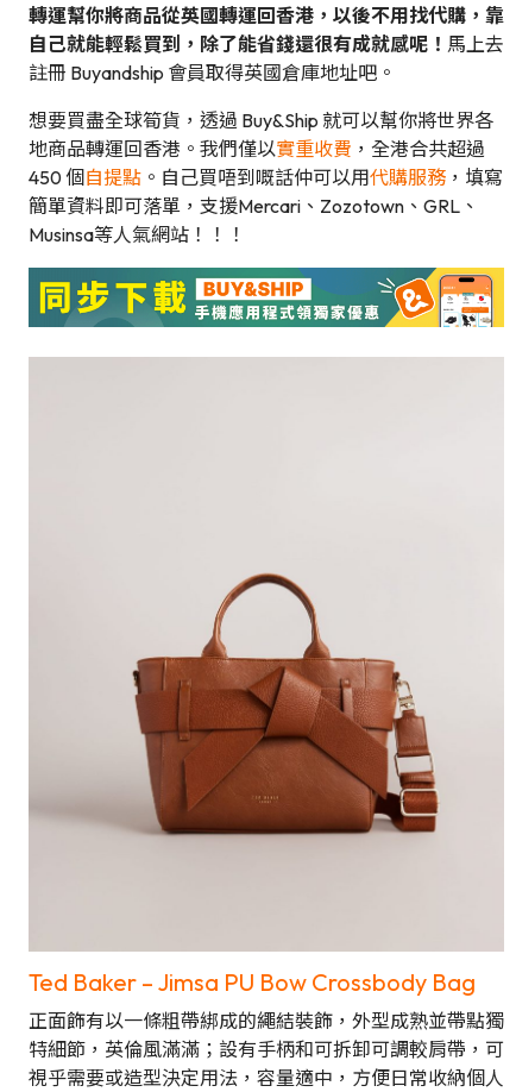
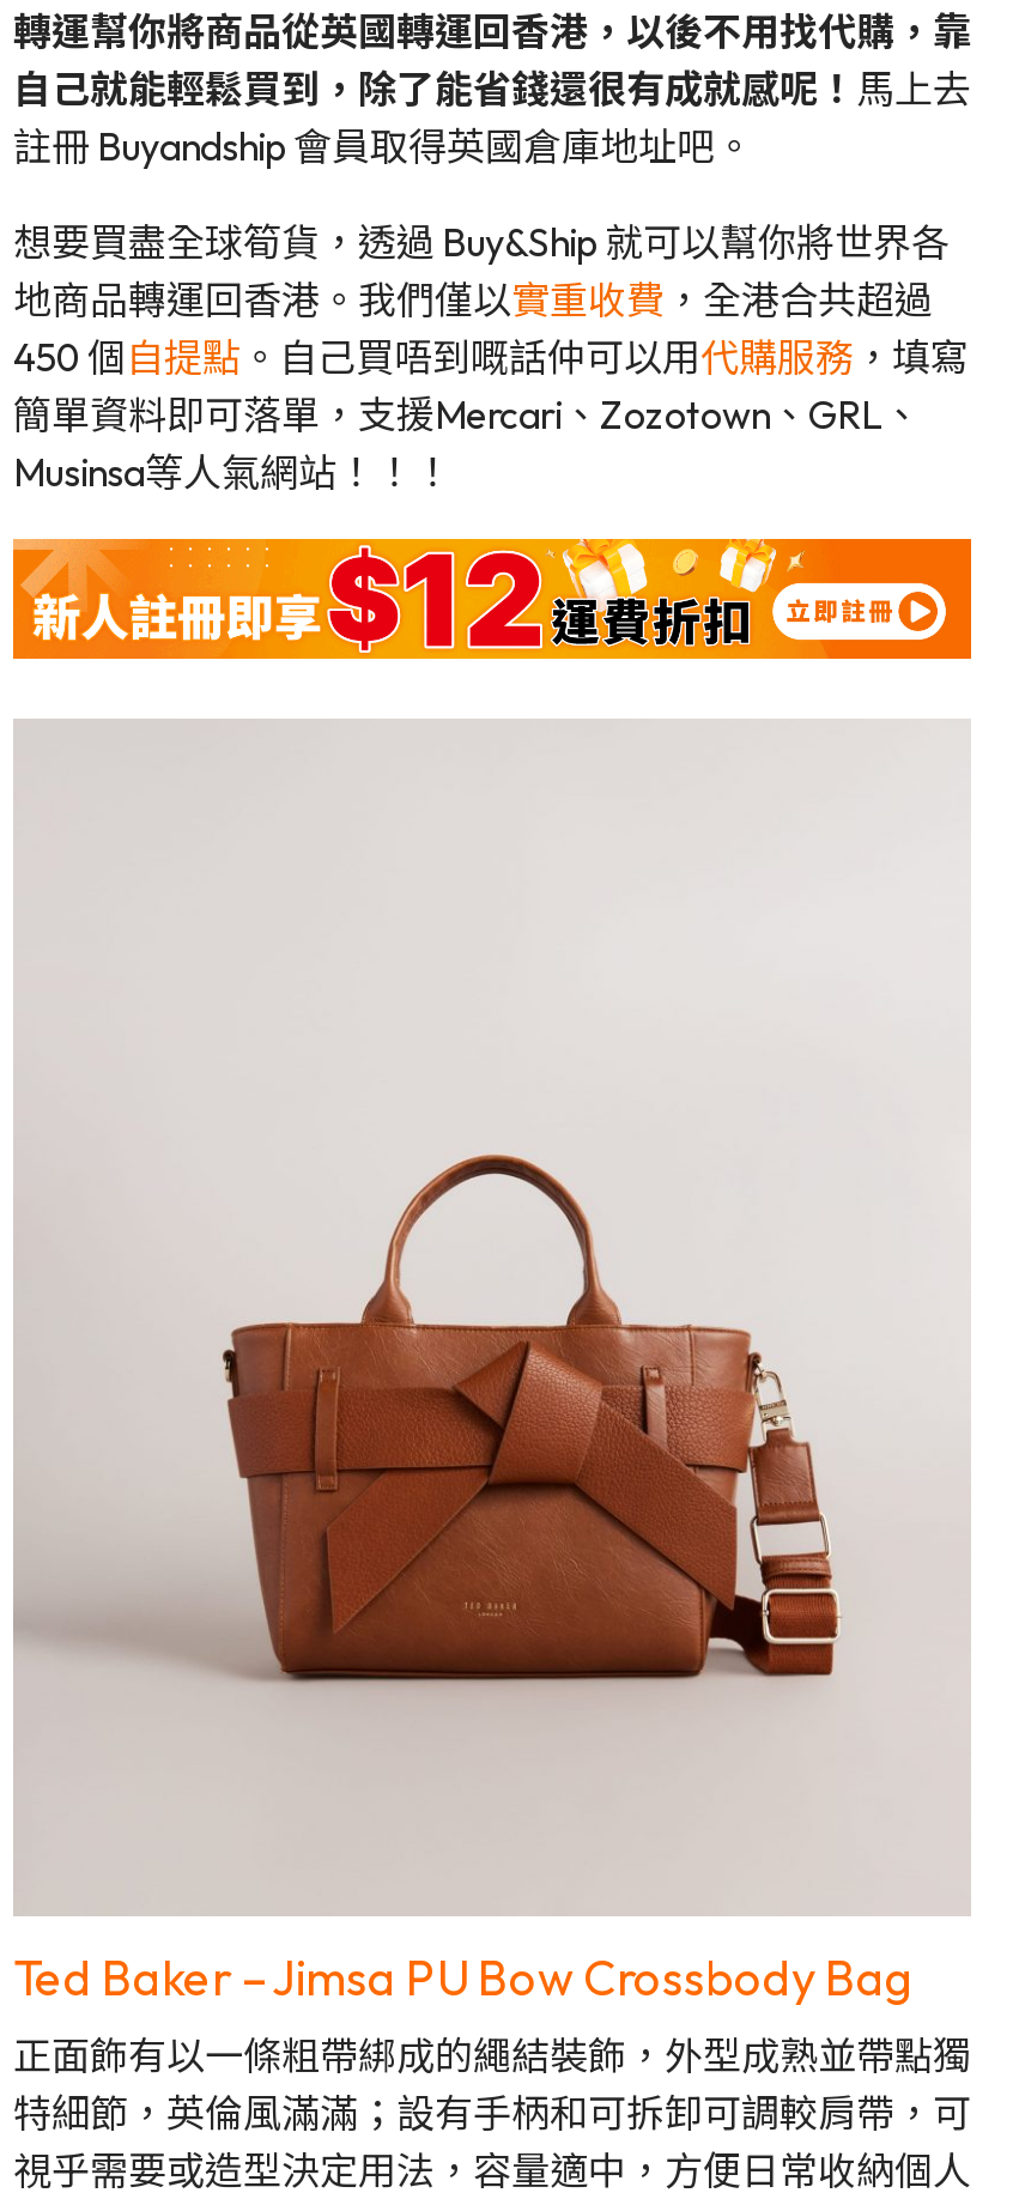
[27,266,505,328] [image] -> [11,537,973,661] [image]

